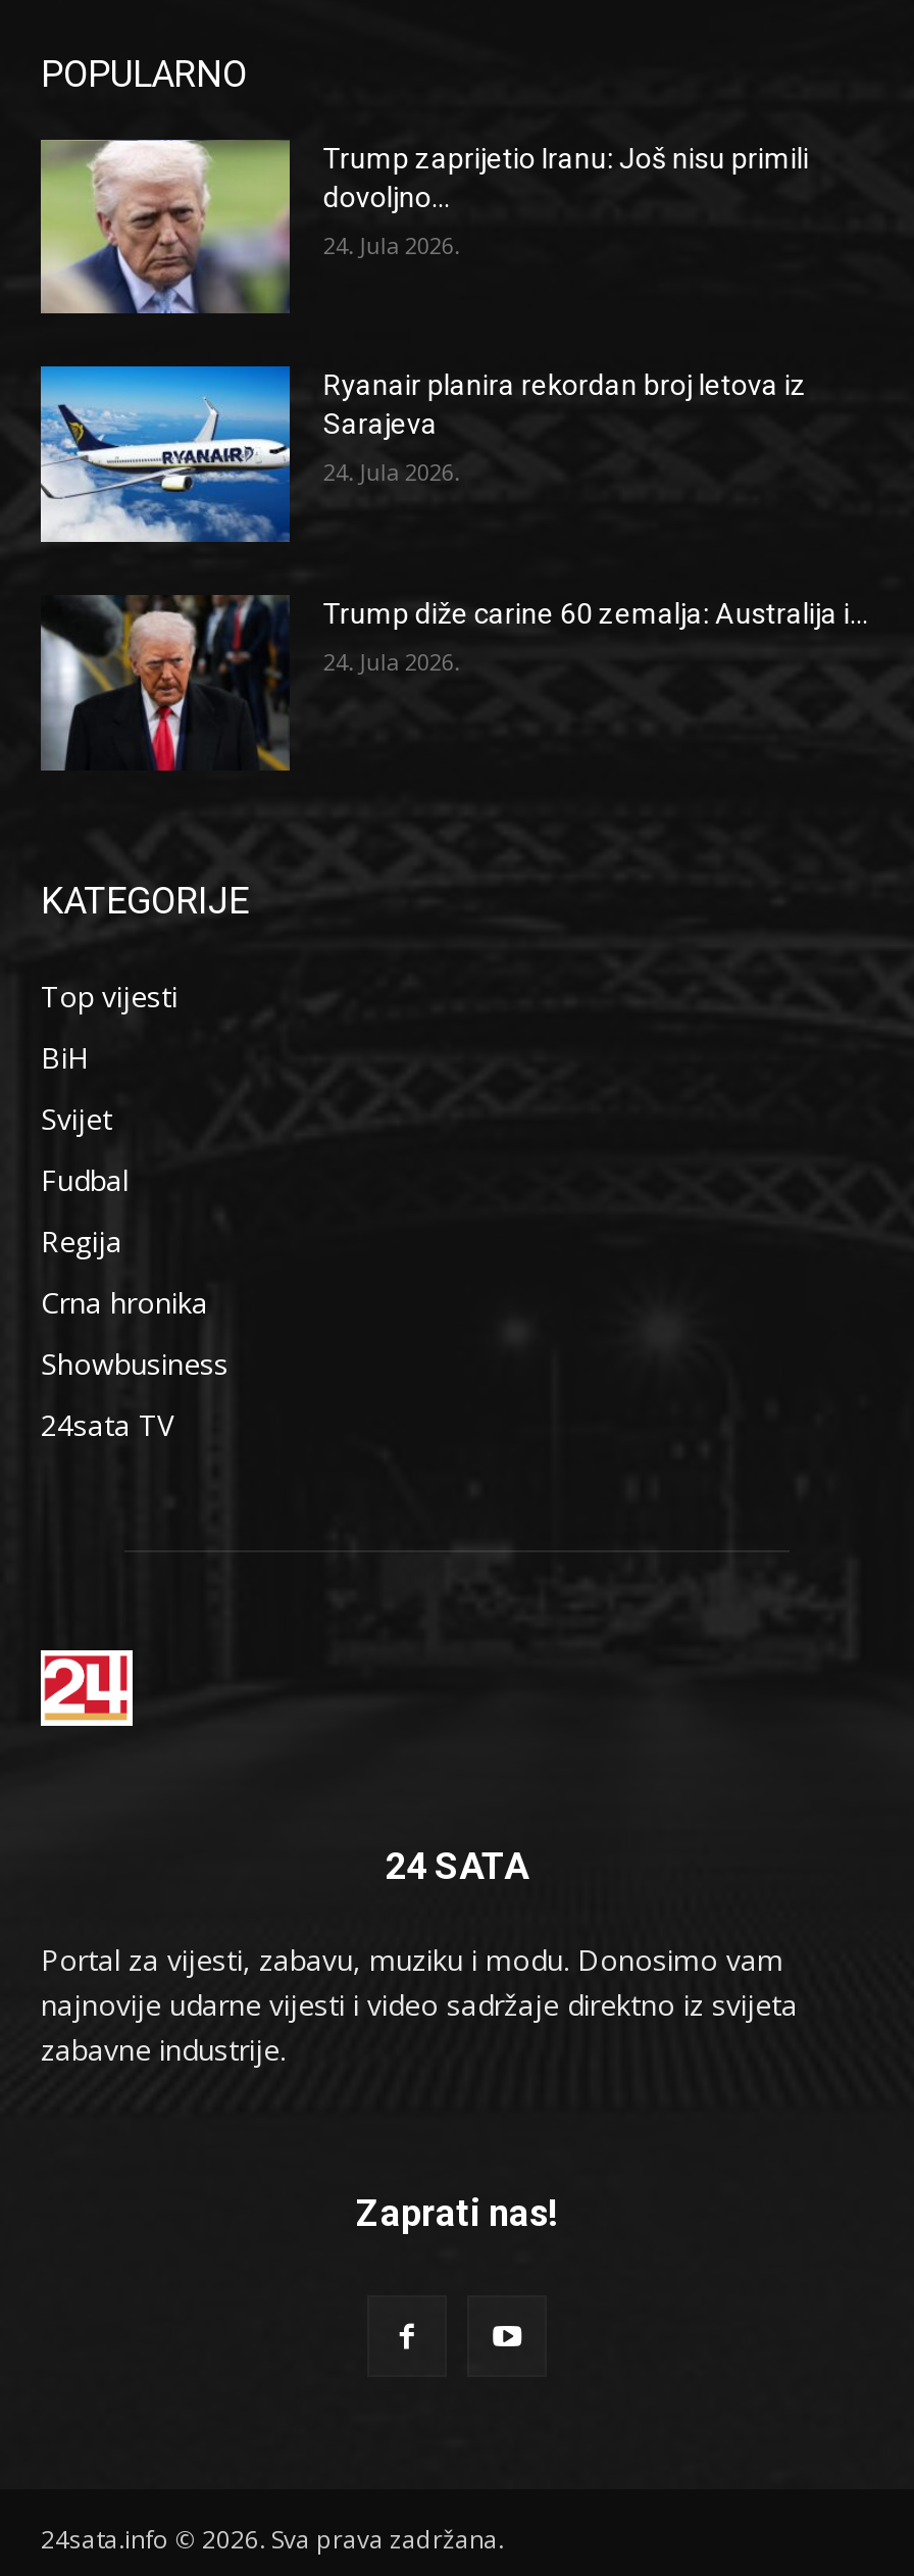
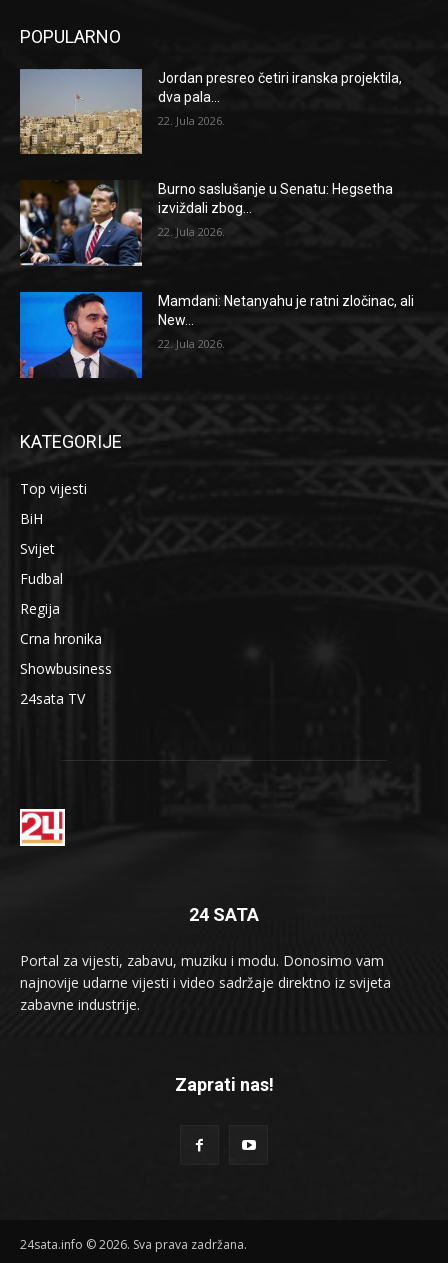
[39,138,809,315] [image] | Trump zaprijetio Iranu: Još nisu primili | dovoljno... -> [19,68,402,155] [image] | Jordan presreo četiri iranska projektila, | dva pala...
[323,229,460,260] 24. Jula 2026. -> [158,113,225,128] 22. Jula 2026.
[39,364,807,544] [image] | Ryanair planira rekordan broj letova iz | Sarajeva -> [19,180,393,267] [image] | Burno saslušanje u Senatu: Hegsetha | izviždali zbog...
[323,457,460,488] 24. Jula 2026. -> [158,224,225,239] 22. Jula 2026.
[39,593,868,773] [image] | Trump diže carine 60 zemalja: Australija i... -> [19,291,414,379] [image] | Mamdani: Netanyahu je ratni zločinac, ali | New...
[323,646,460,677] 24. Jula 2026. -> [158,336,225,351] 22. Jula 2026.

